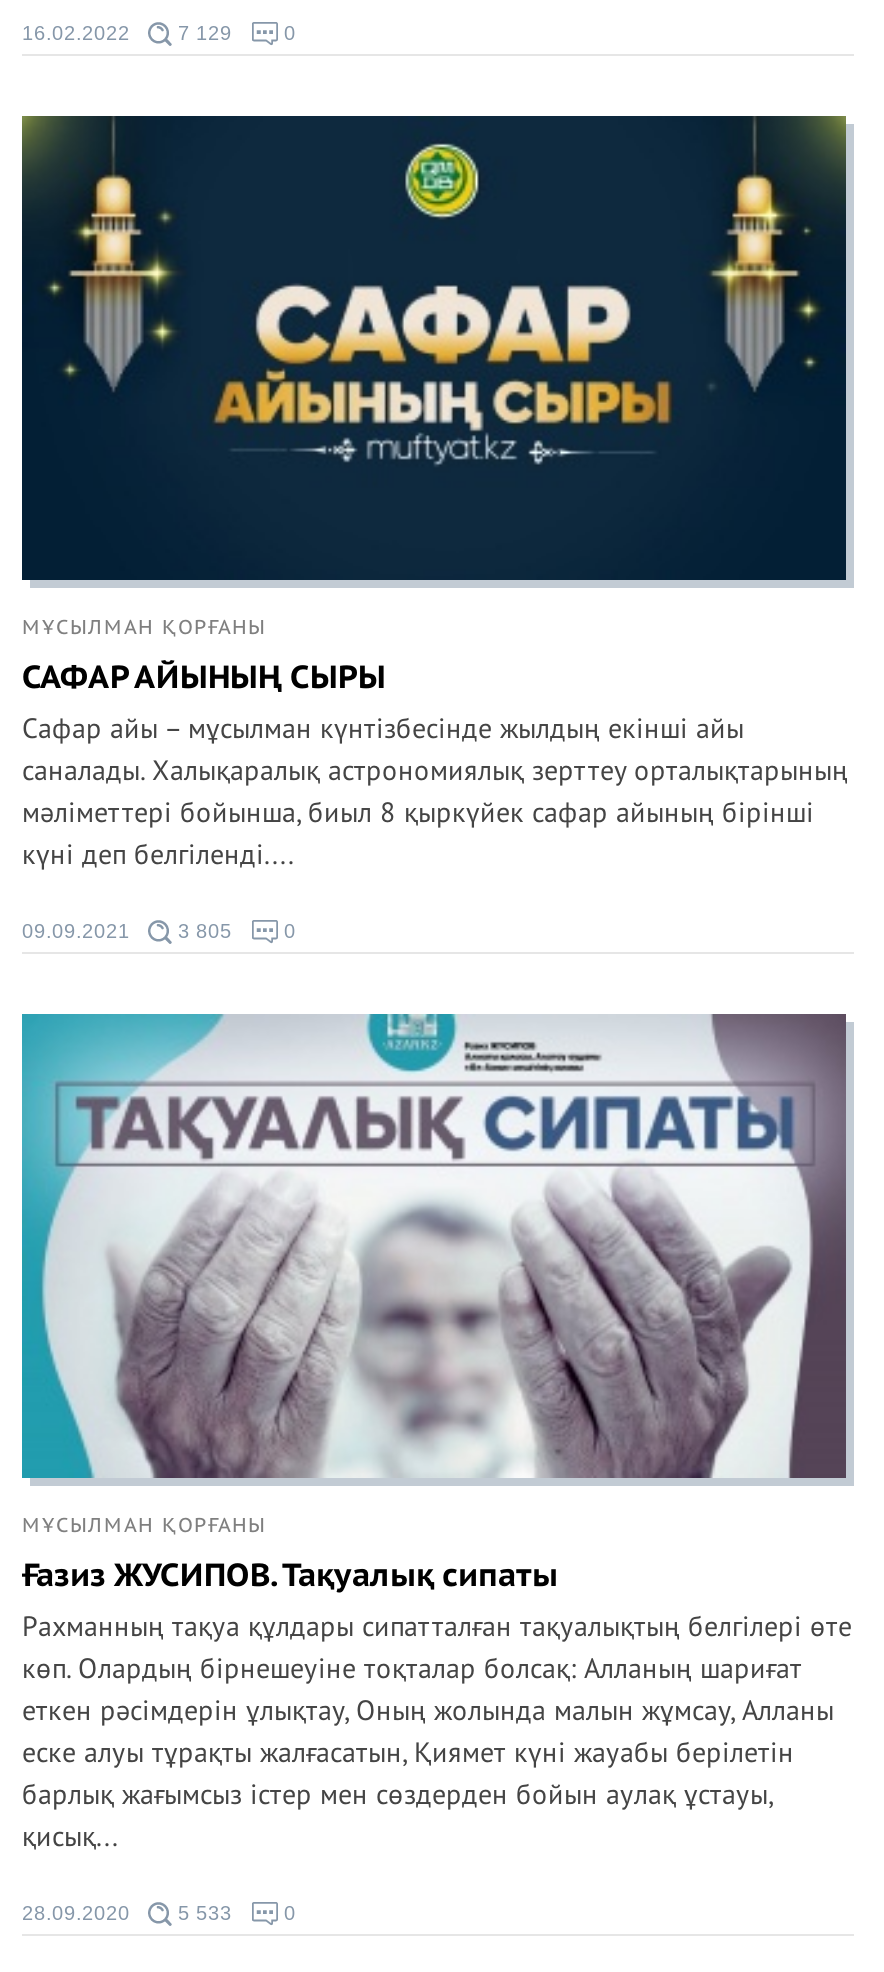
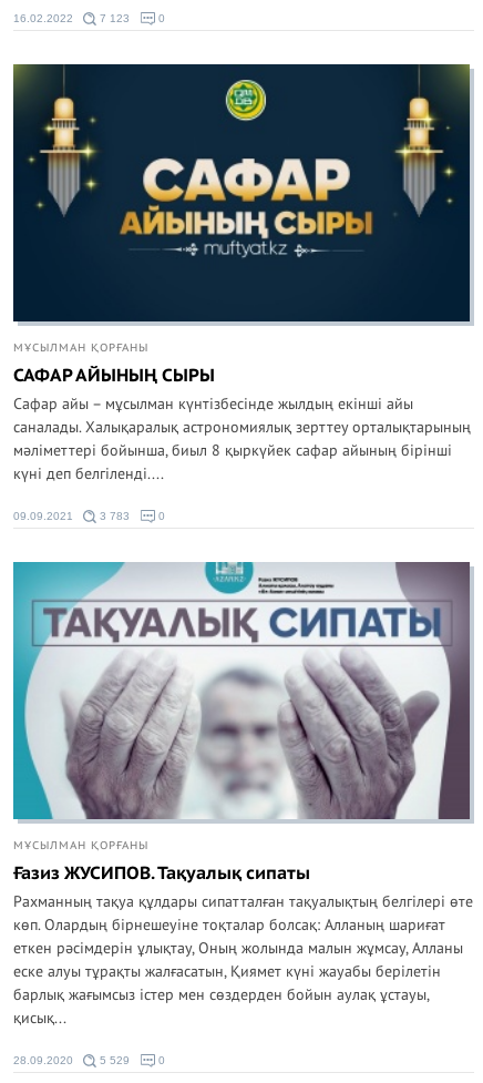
[22,23,232,45] 16.02.2022 7 129 -> [13,13,130,25] 16.02.2022 7 123
[22,920,232,942] 09.09.2021 3 805 -> [13,510,130,522] 09.09.2021 3 783
[22,1902,232,1924] 28.09.2020 5 533 -> [13,1054,130,1066] 28.09.2020 5 529

